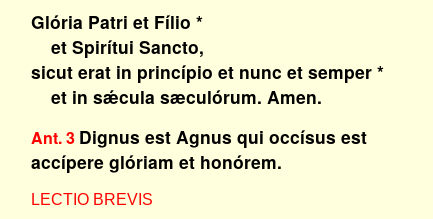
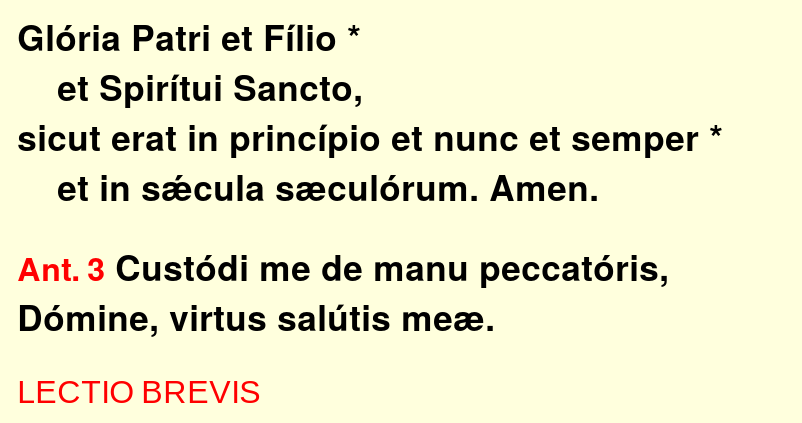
[31,124,367,174] Ant. 3 Dignus est Agnus qui occísus est | accípere glóriam et honórem. -> [17,241,669,341] Ant. 3 Custódi me de manu peccatóris, | Dómine, virtus salútis meæ.

